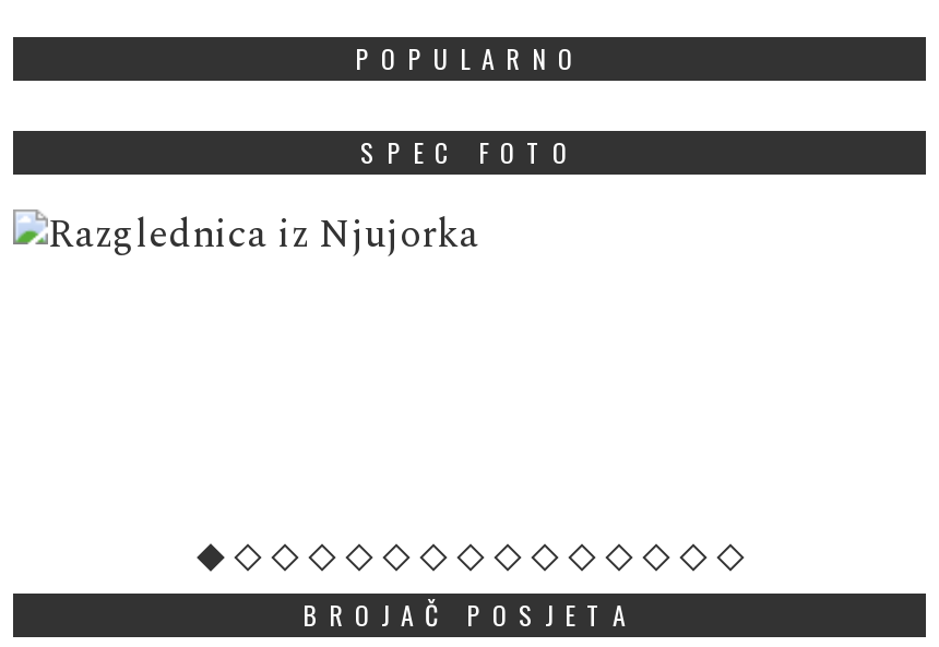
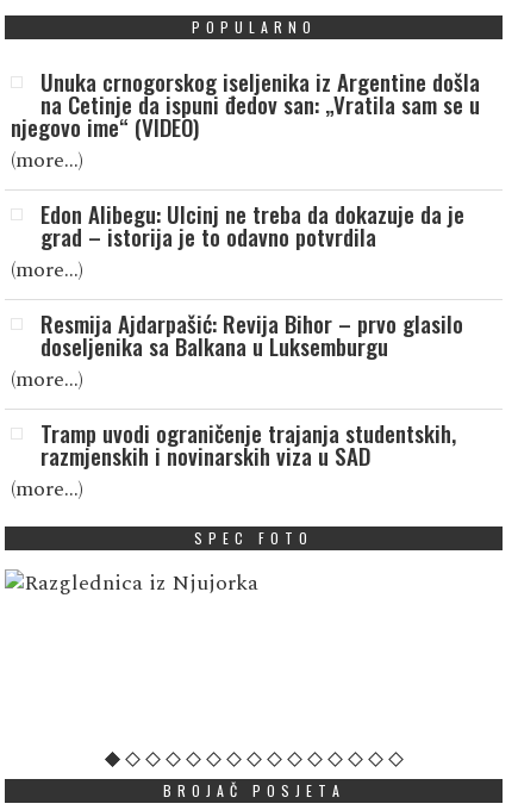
none -> [11,64,480,505] Unuka crnogorskog iseljenika iz Argentine došla | na Cetinje da ispuni đedov san: „Vratila sam se u | njegovo ime“ (VIDEO) | (more…) | Edon Alibegu: Ulcinj ne treba da dokazuje da je | grad – istorija je to odavno potvrdila | (more…) | Resmija Ajdarpašić: Revija Bihor – prvo glasilo | doseljenika sa Balkana u Luksemburgu | (more…) | Tramp uvodi ograničenje trajanja studentskih, | razmjenskih i novinarskih viza u SAD | (more…)

